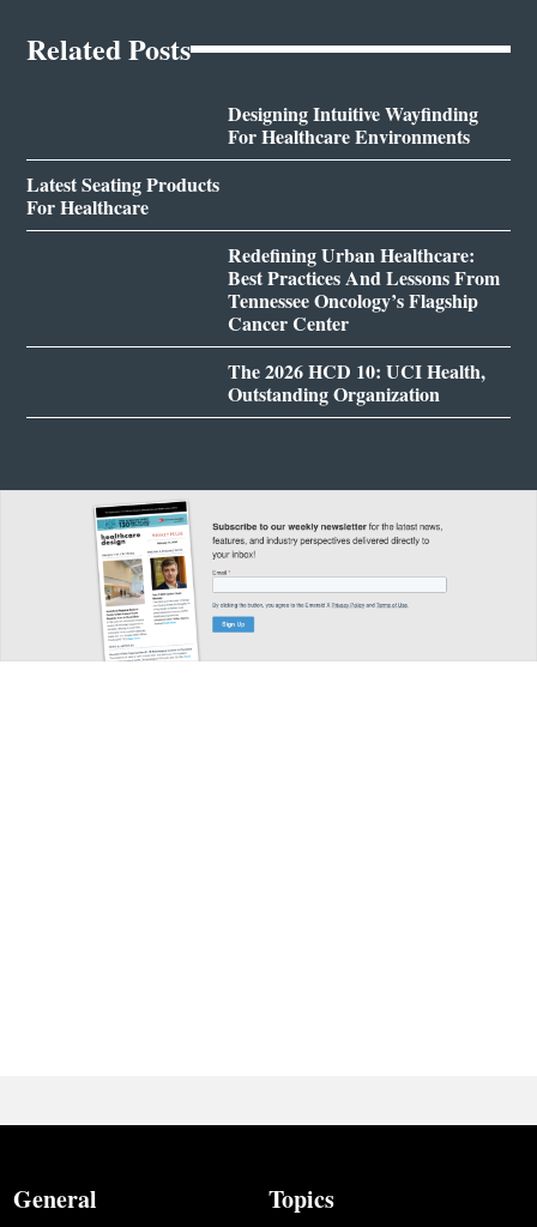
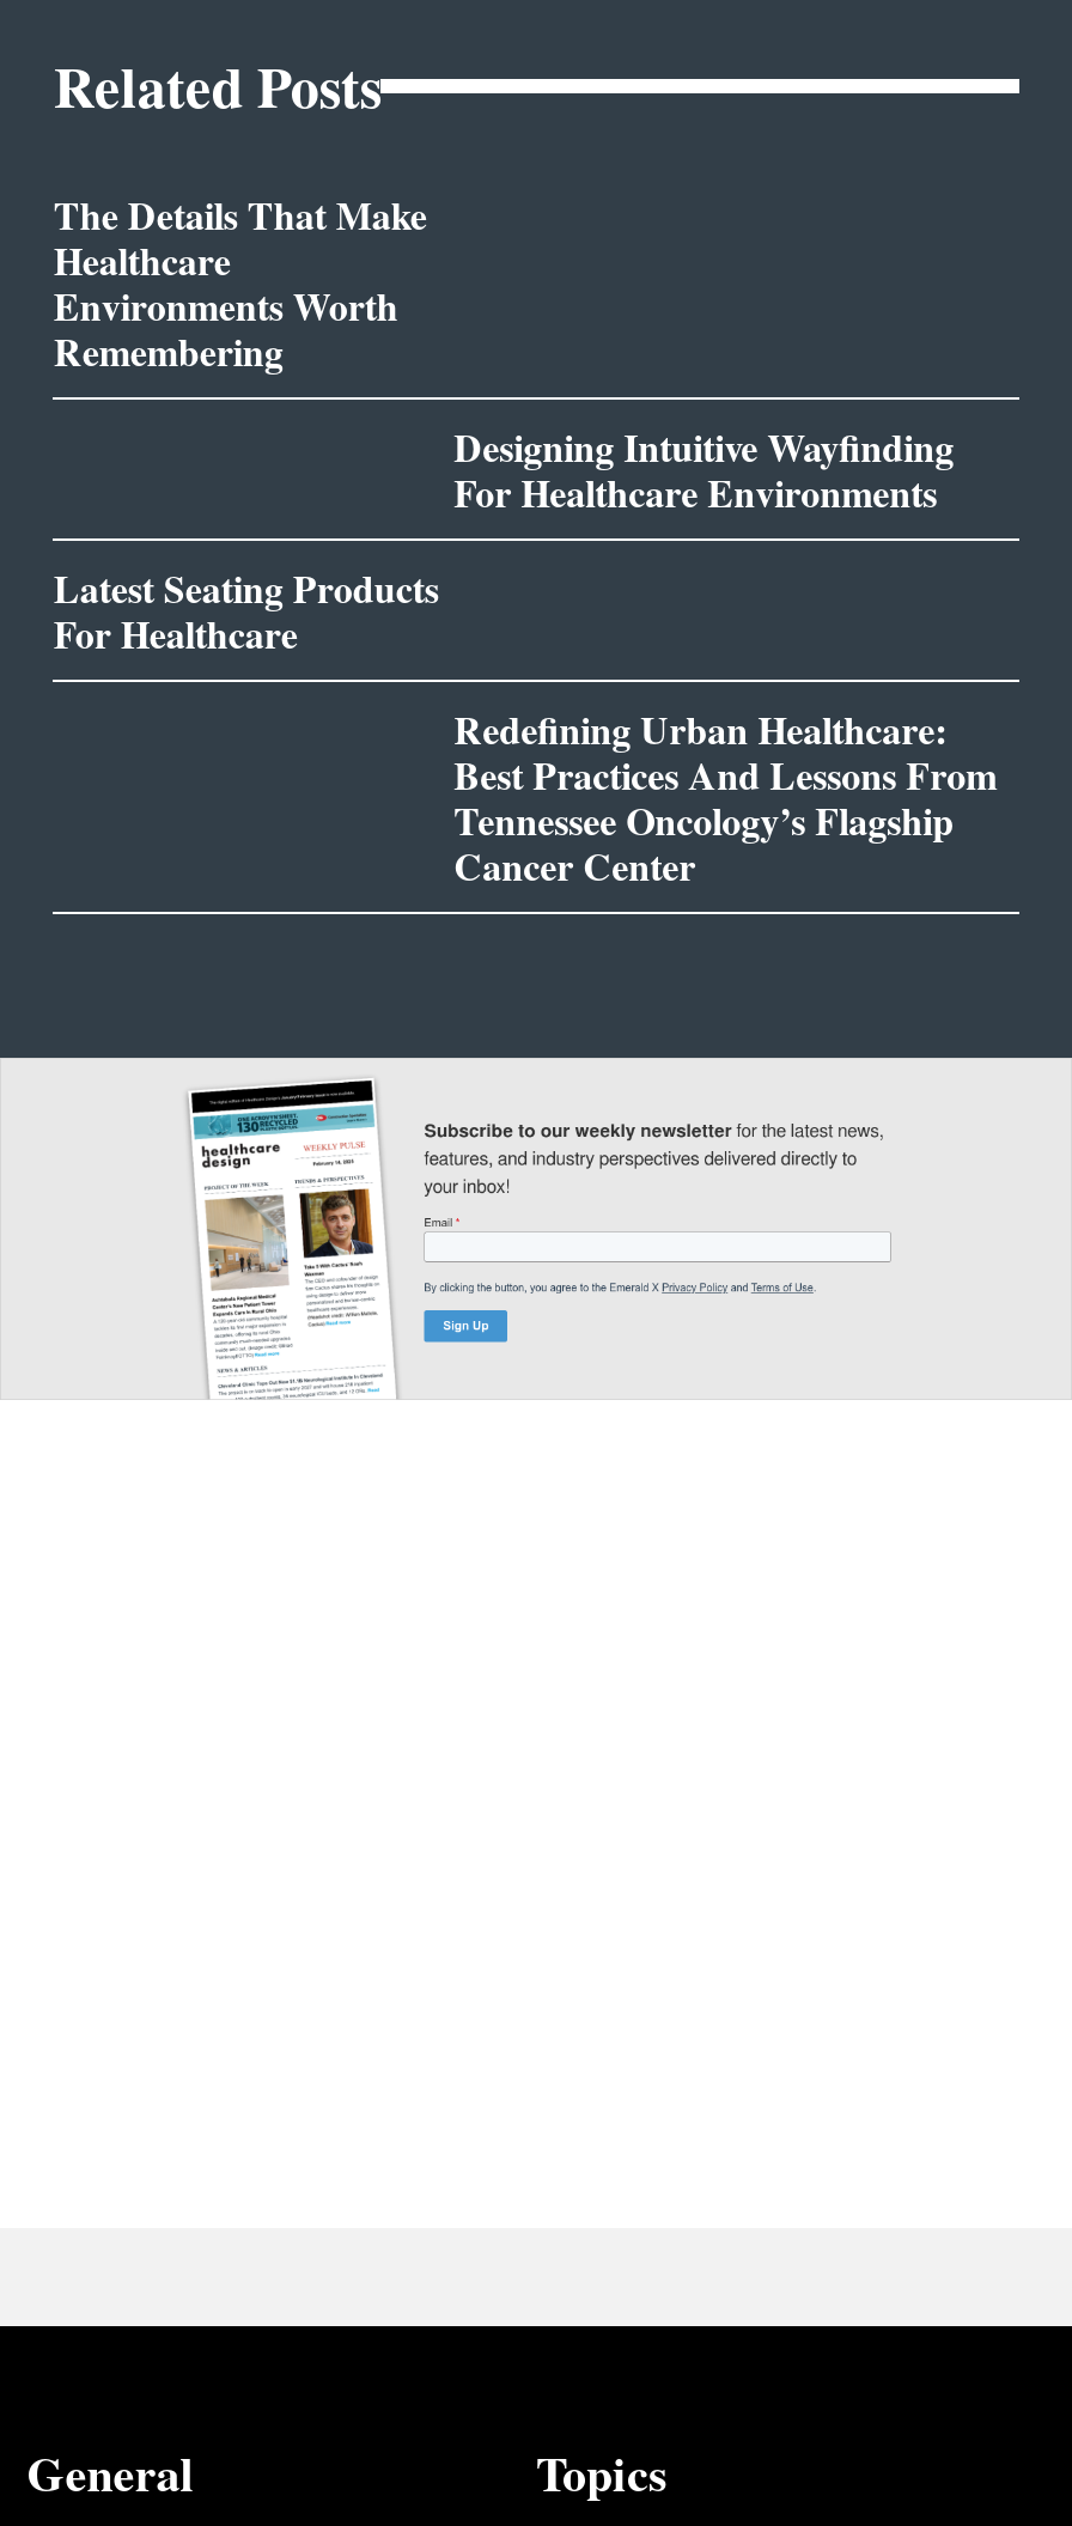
none -> [54,187,427,379] The Details That Make | Healthcare | Environments Worth | Remembering
moved [27,100,499,337] -> [54,419,997,893]: Designing Intuitive Wayfinding | For Healthcare Environments | Latest Seating Products | For Healthcare | Redefining Urban Healthcare: | Best Practices And Lessons From | Tennessee Oncology’s Flagship | Cancer Center
[227,357,485,408] The 2026 HCD 10: UCI Health, | Outstanding Organization -> none

